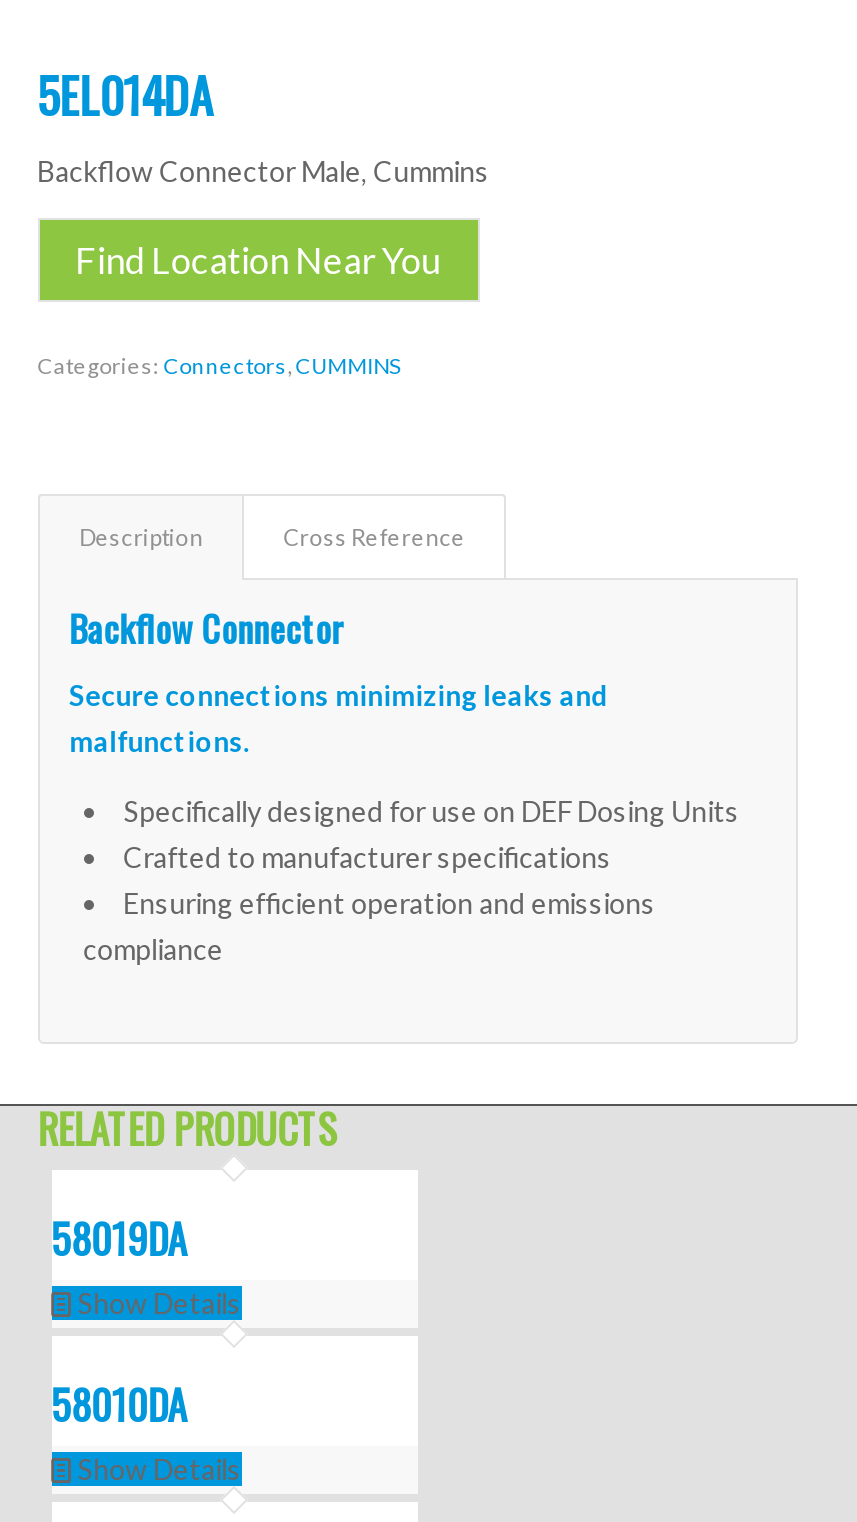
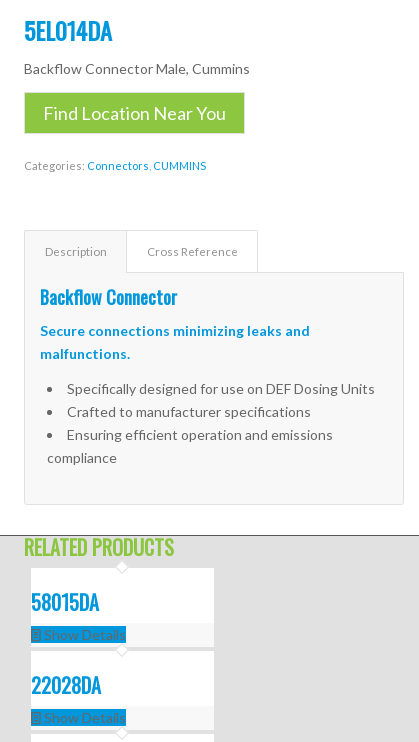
[51,1208,187,1268] 58019DA -> [31,587,99,617] 58015DA
[51,1374,187,1434] 58010DA -> [31,670,101,700] 22028DA

